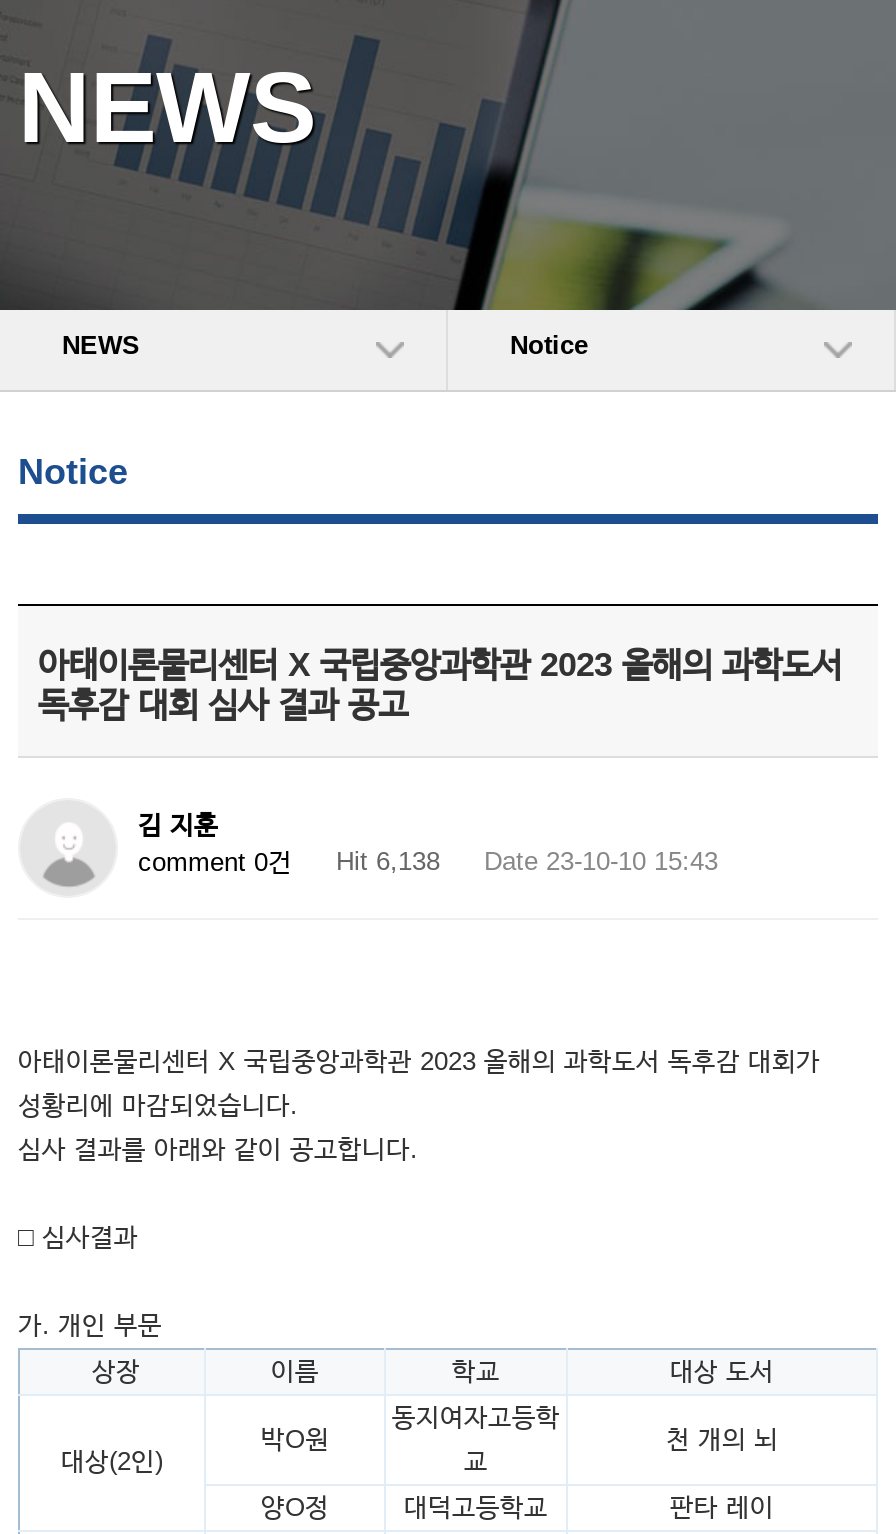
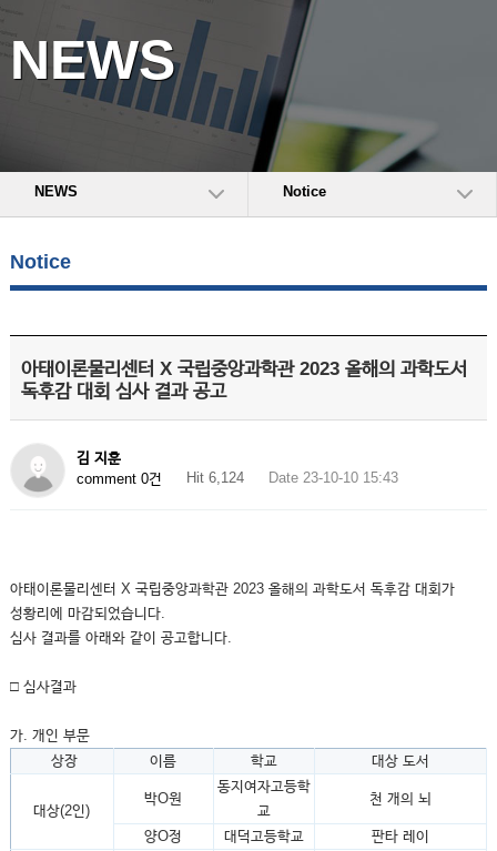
[138,846,718,877] comment 0건 Hit 6,138 Date 23-10-10 15:43 -> [77,469,398,487] comment 0건 Hit 6,124 Date 23-10-10 15:43

